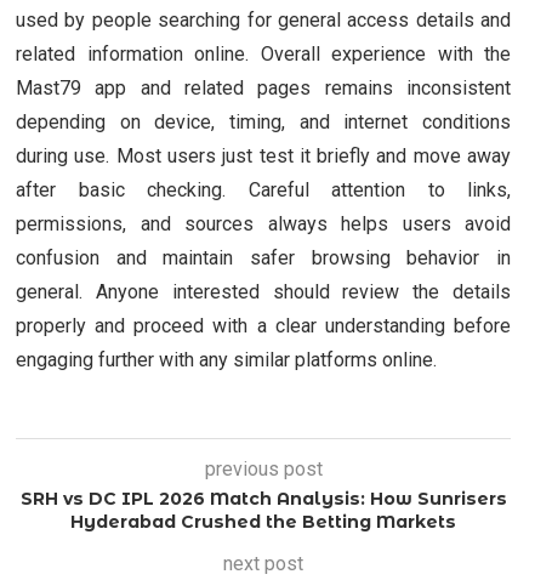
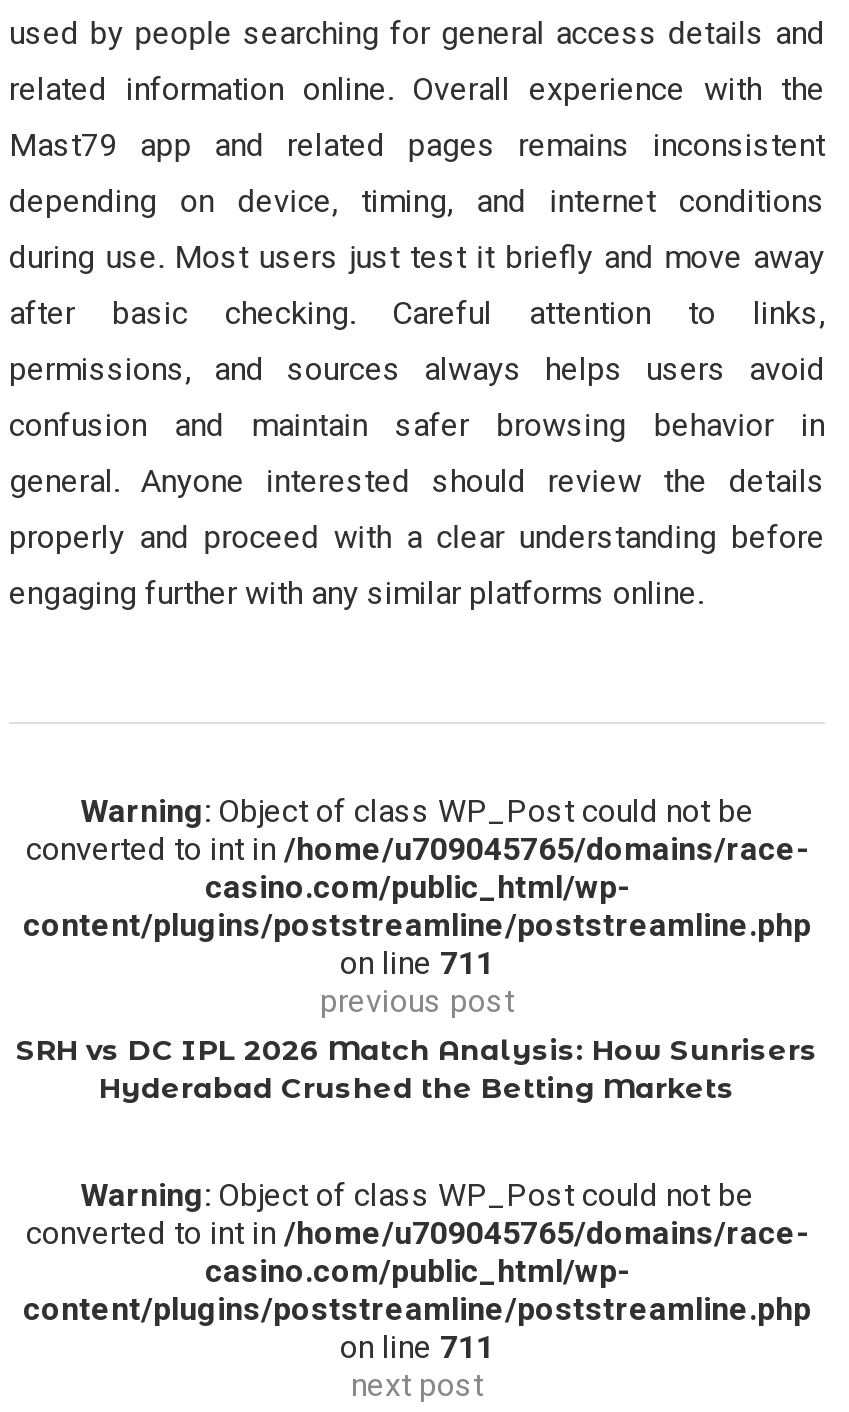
none -> [23,792,811,982] Warning: Object of class WP_Post could not be | converted to int in /home/u709045765/domains/race- | casino.com/public_html/wp- | content/plugins/poststreamline/poststreamline.php | on line 711
none -> [23,1176,811,1366] Warning: Object of class WP_Post could not be | converted to int in /home/u709045765/domains/race- | casino.com/public_html/wp- | content/plugins/poststreamline/poststreamline.php | on line 711

